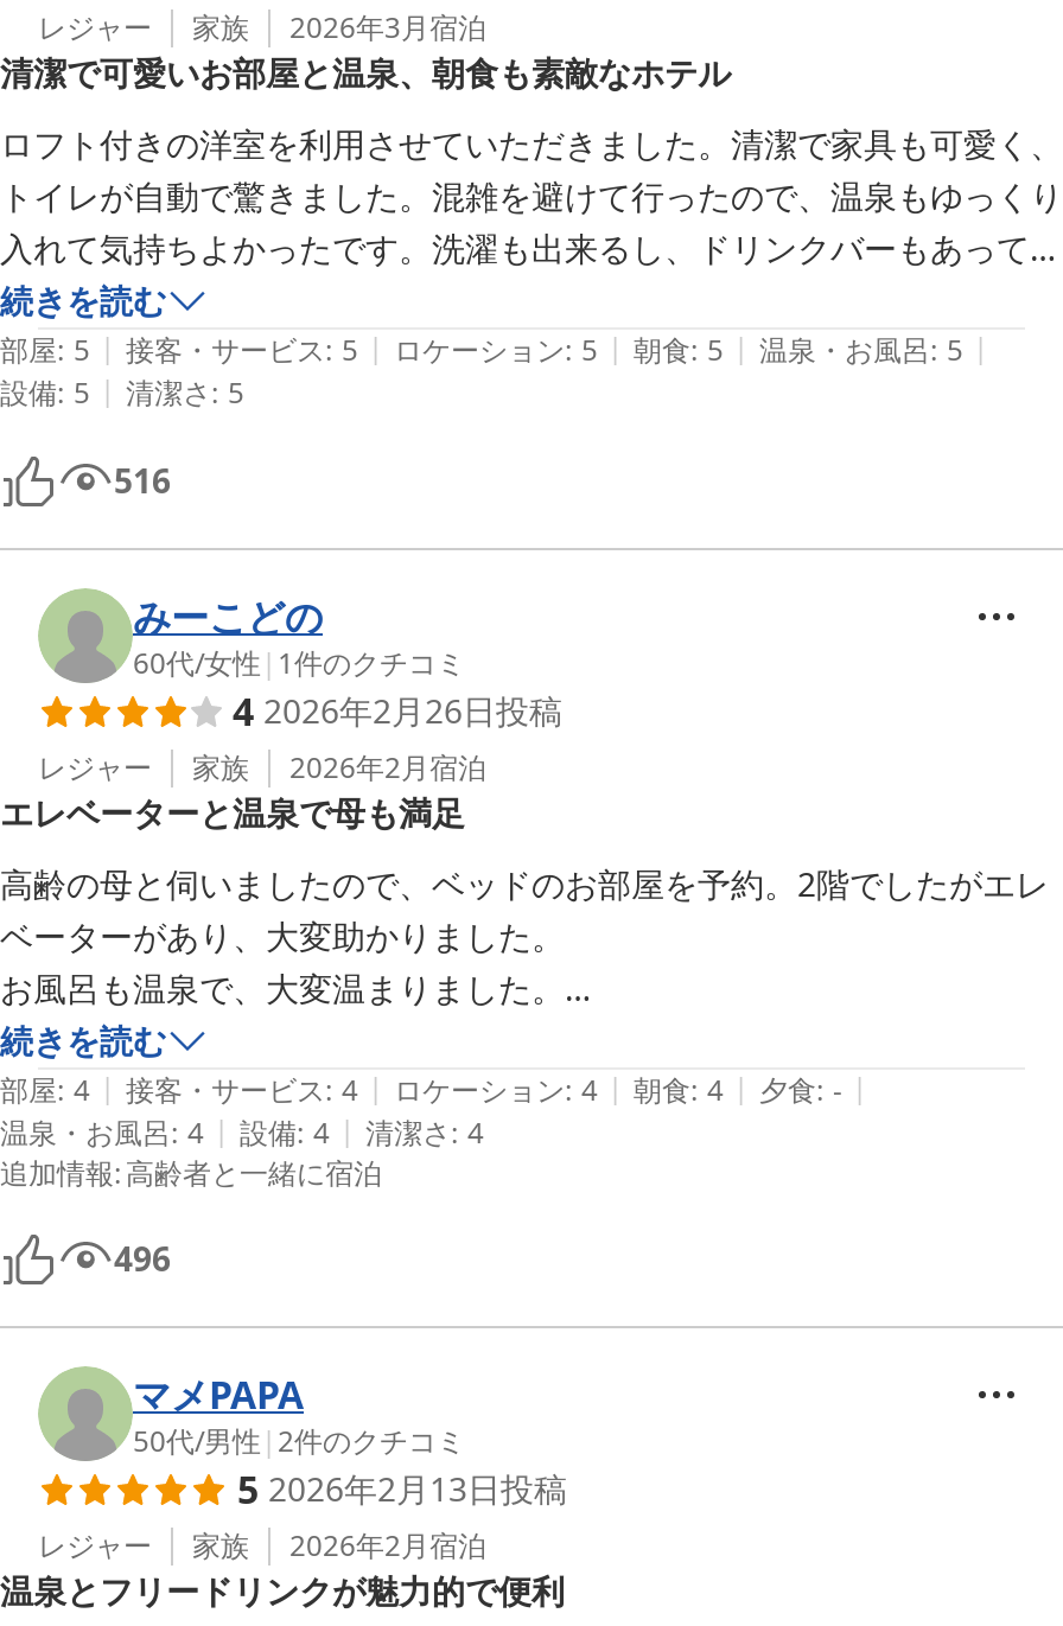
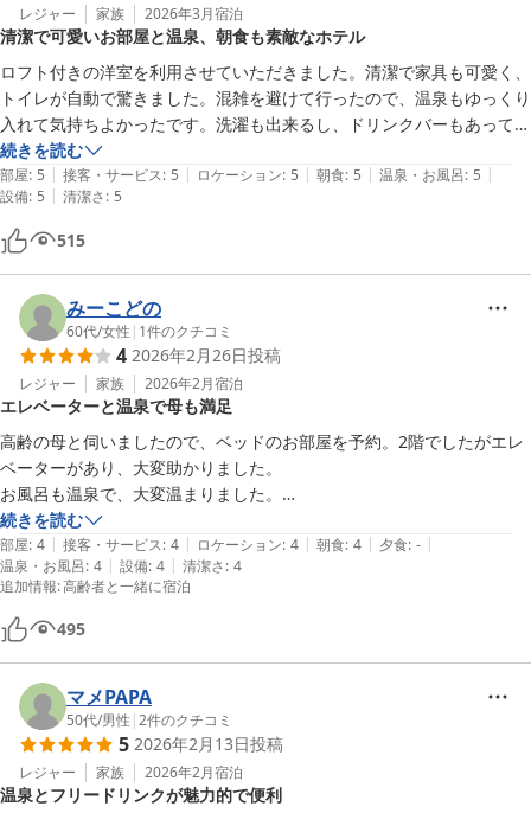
[114,458,171,503] 516 -> [57,229,85,251] 515
[114,1236,171,1281] 496 -> [57,617,85,640] 495

